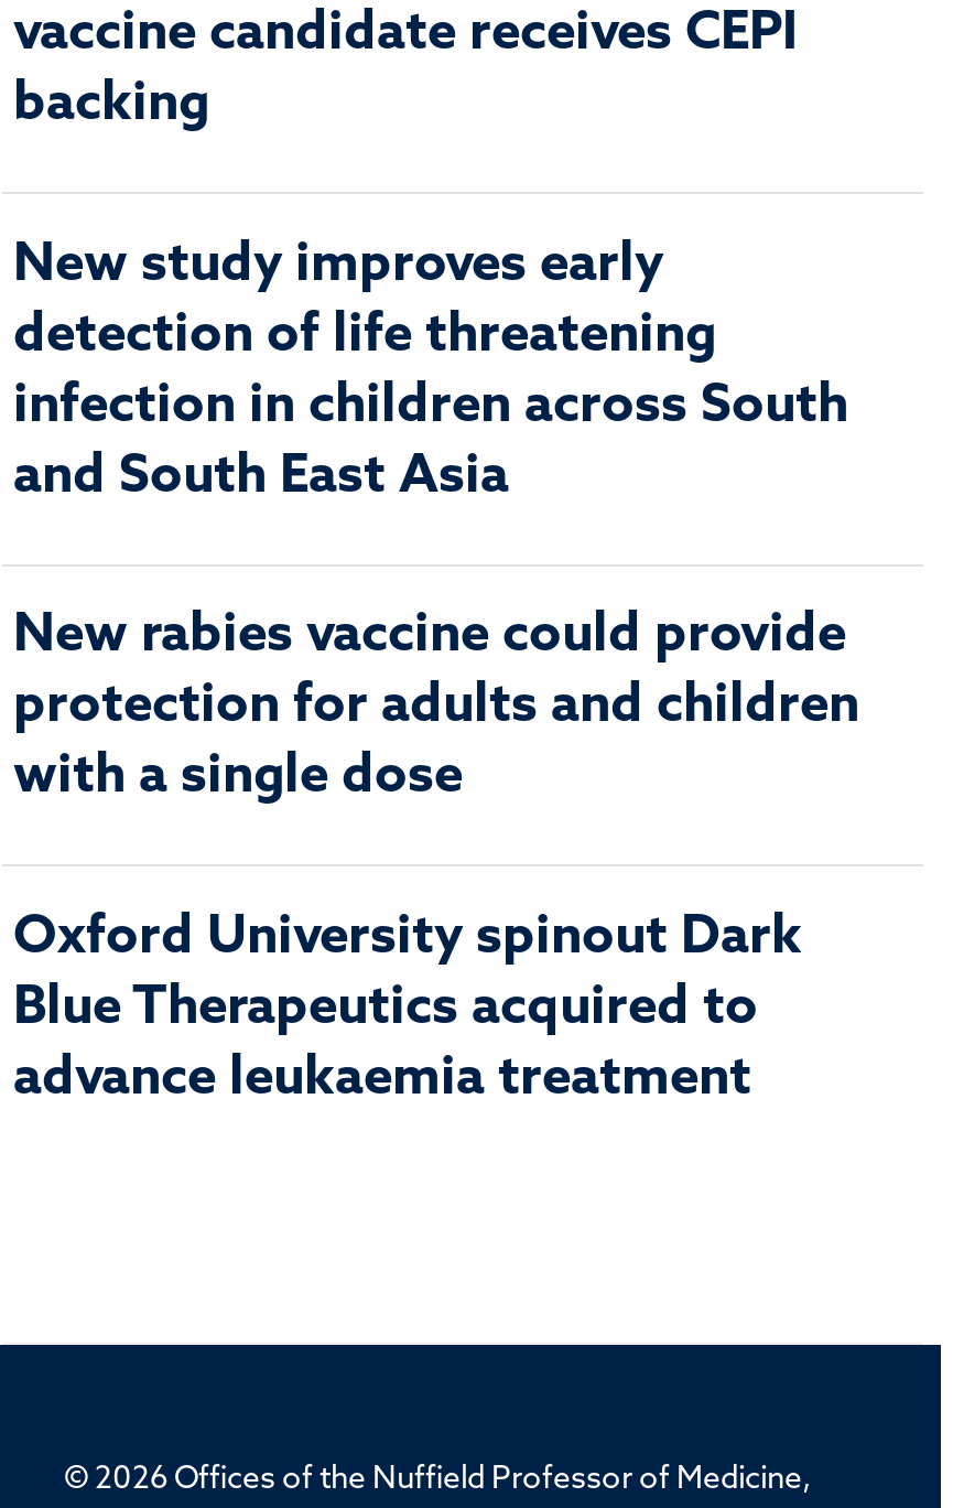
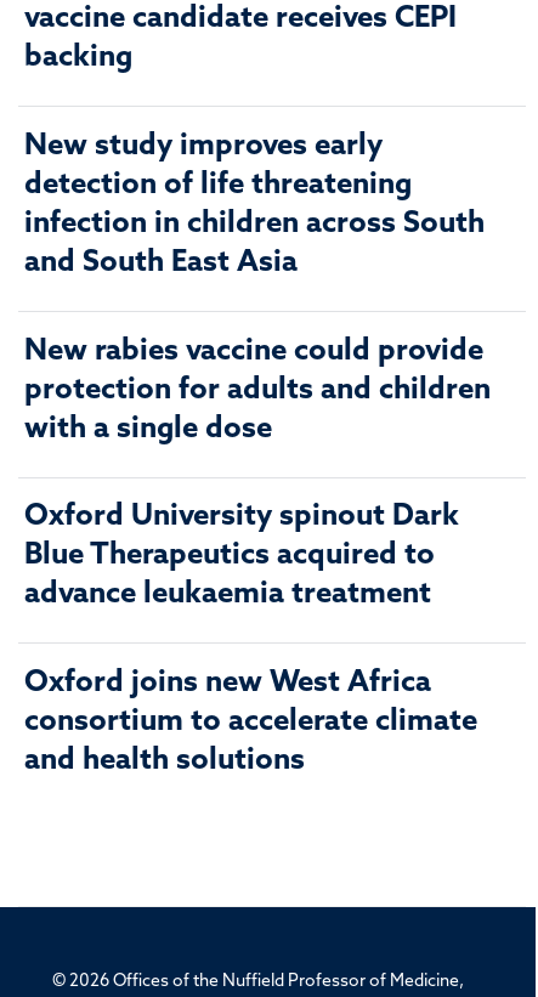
none -> [24,670,477,776] Oxford joins new West Africa | consortium to accelerate climate | and health solutions

